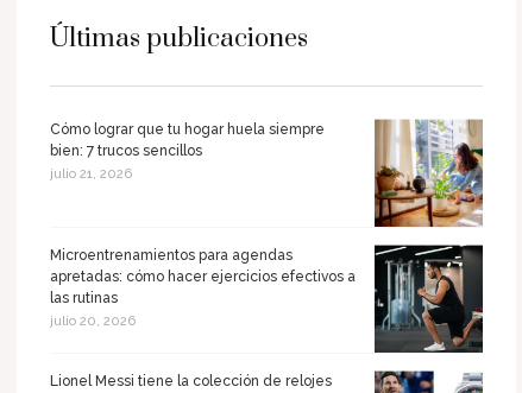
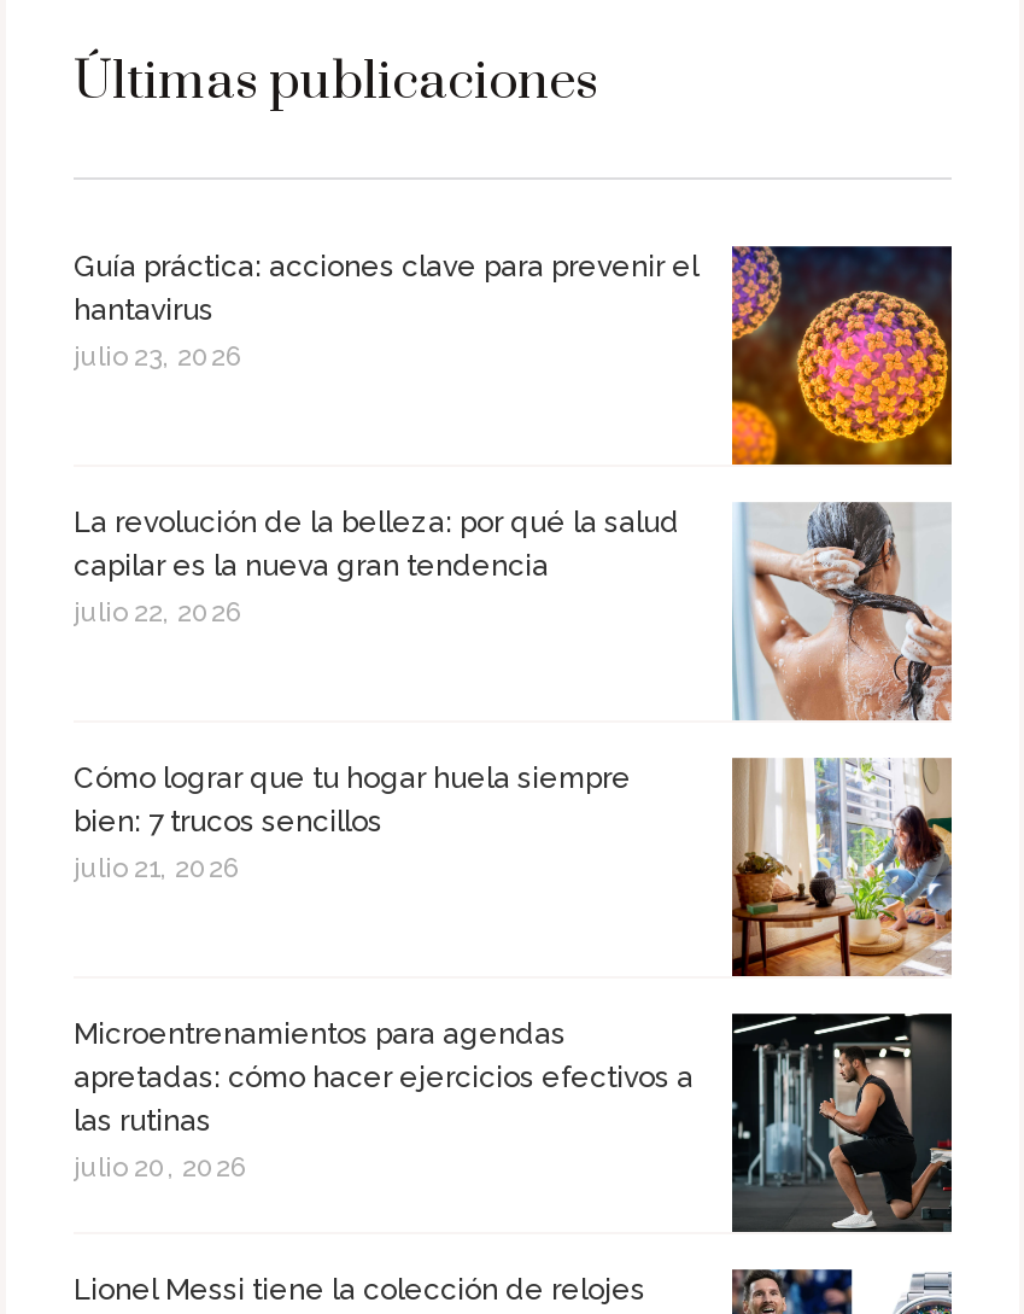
none -> [74,243,954,467] [image] | Guía práctica: acciones clave para prevenir el | hantavirus | julio 23, 2026
none -> [74,501,954,723] [image] | La revolución de la belleza: por qué la salud | capilar es la nueva gran tendencia | julio 22, 2026

